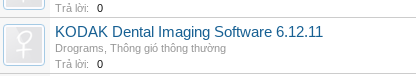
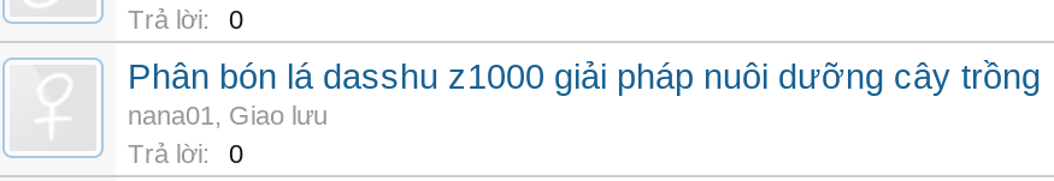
[55,24,323,54] KODAK Dental Imaging Software 6.12.11 | Drograms, Thông gió thông thường -> [128,58,1041,129] Phân bón lá dasshu z1000 giải pháp nuôi dưỡng cây trồng | nana01, Giao lưu

